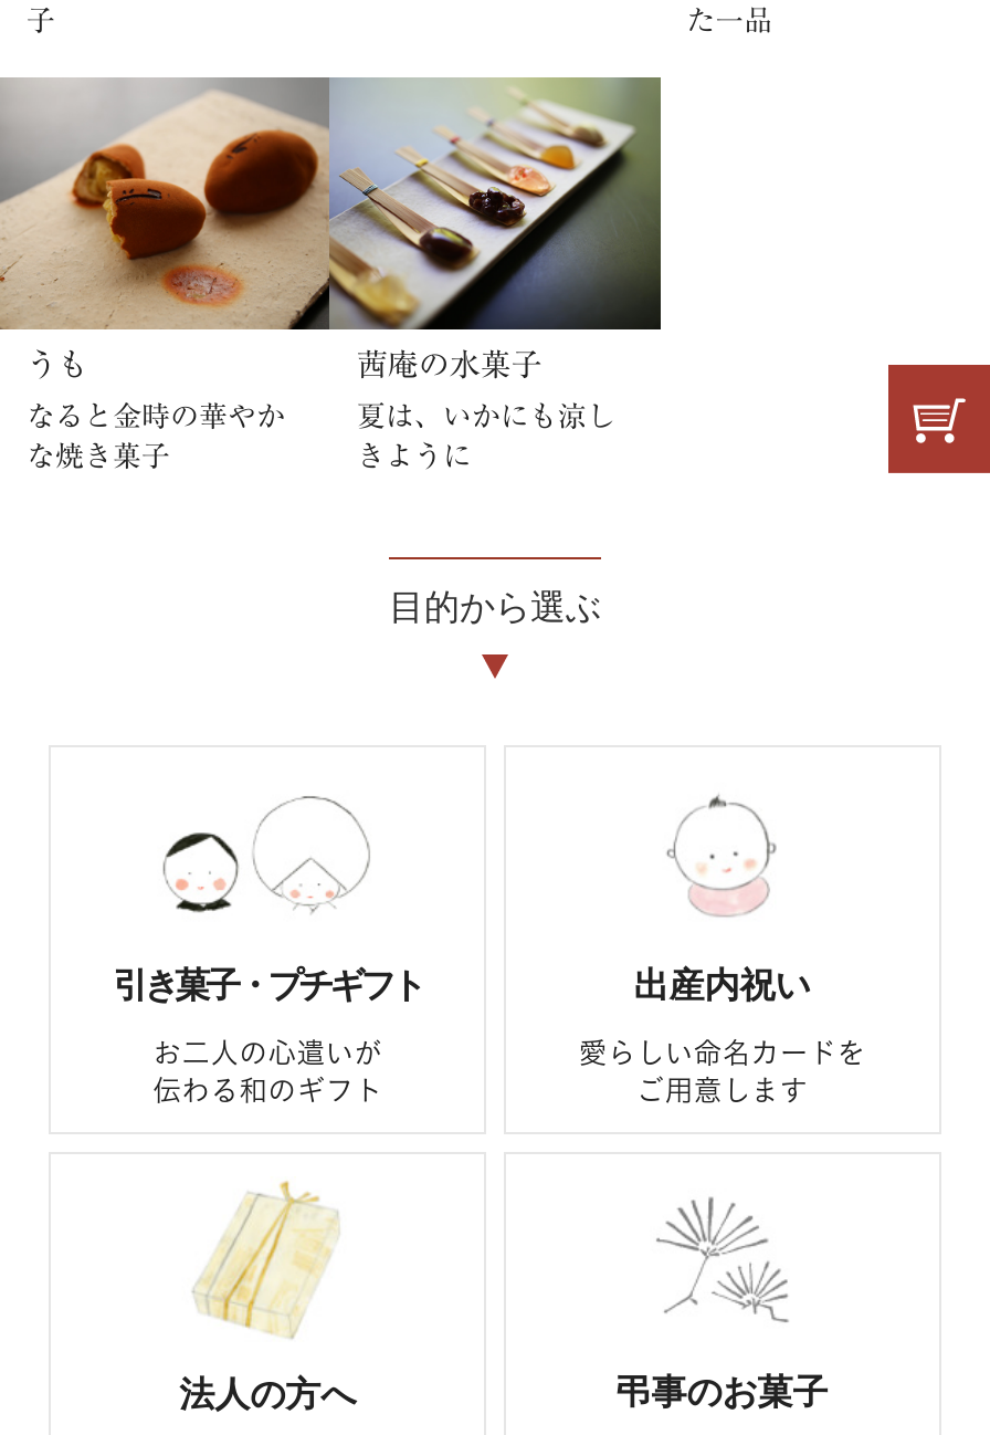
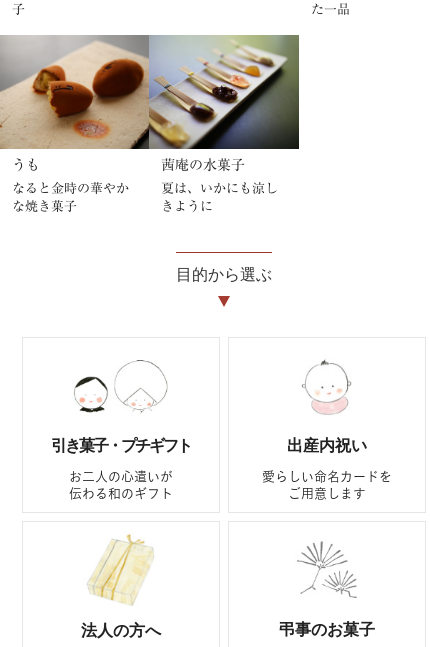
[886,363,983,475] [image] -> none

